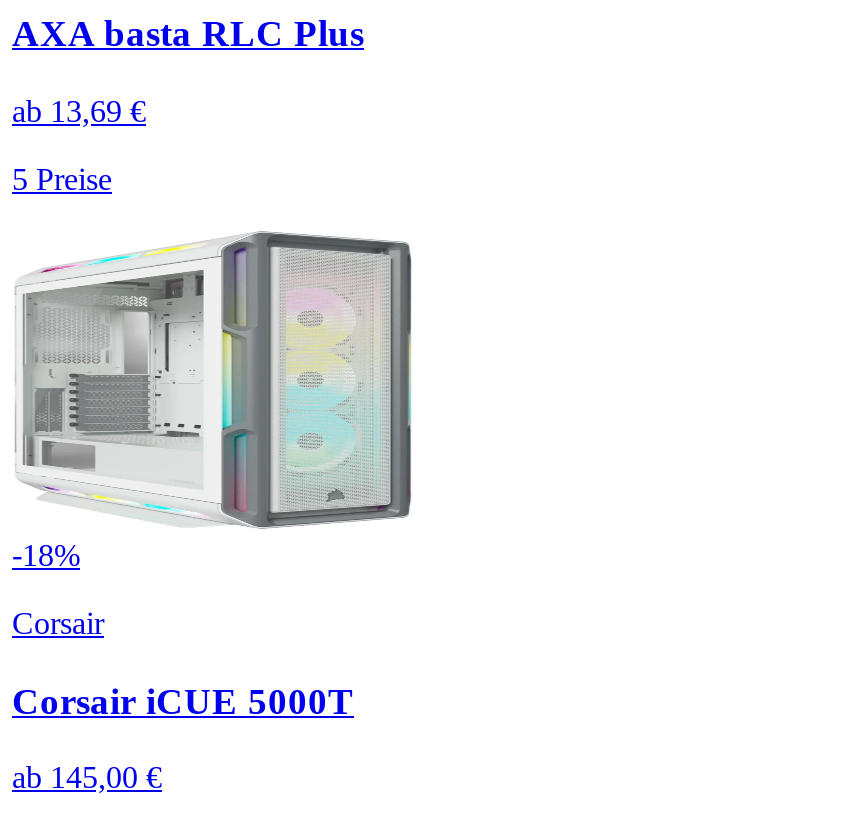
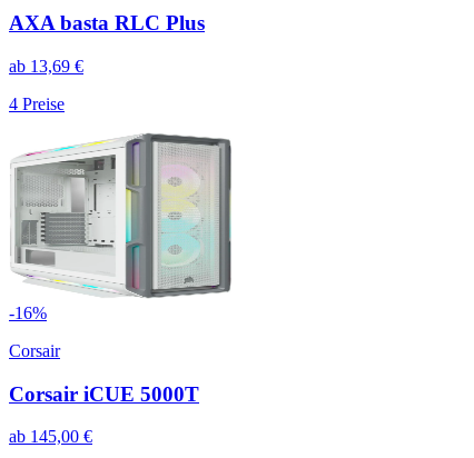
[12,162,112,196] 5 Preise -> [9,94,65,113] 4 Preise
[12,538,80,572] -18% -> [9,303,47,322] -16%

